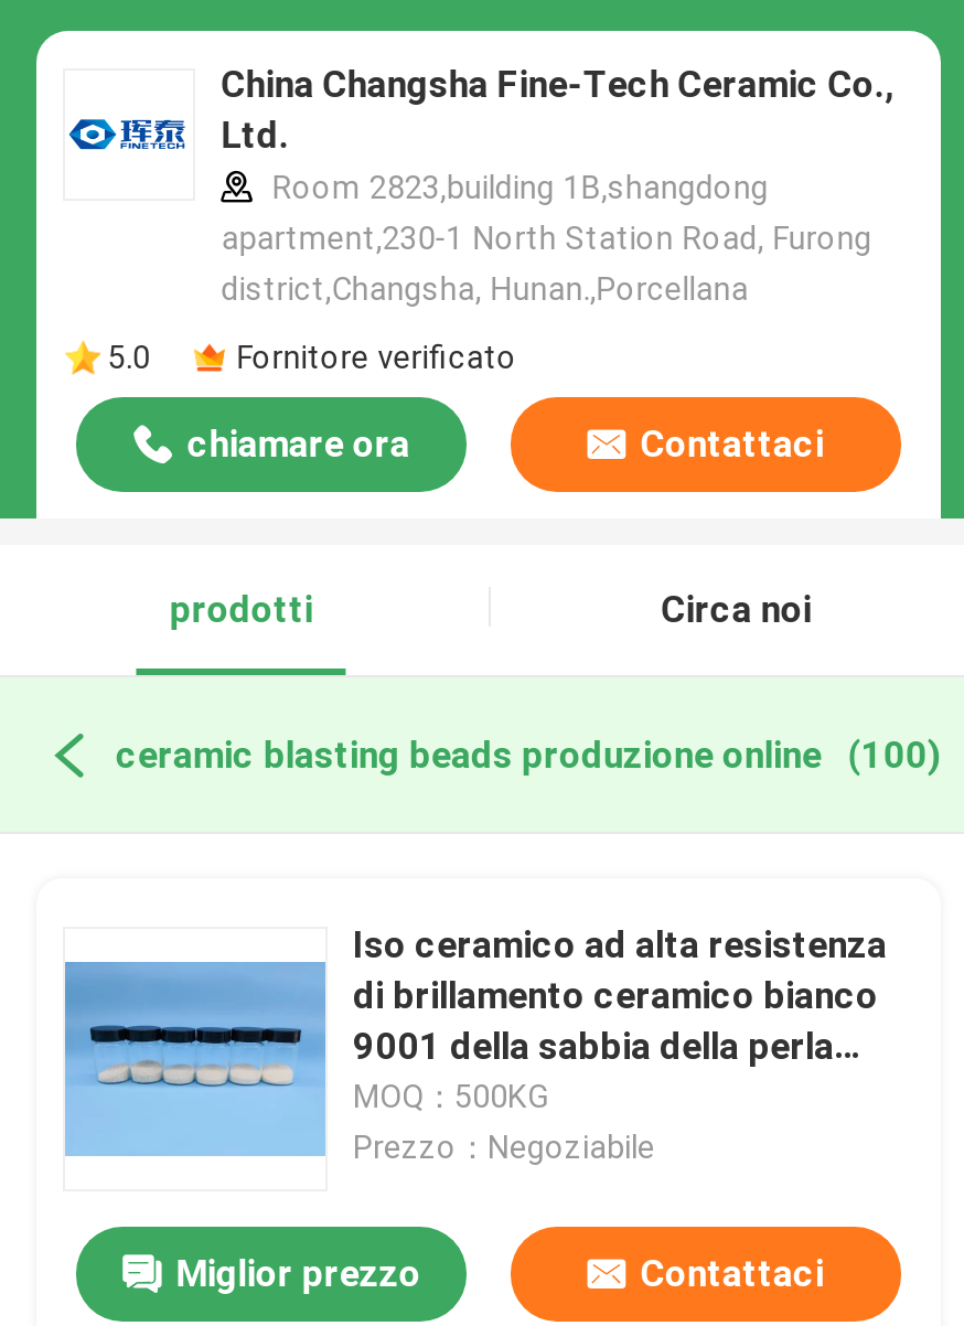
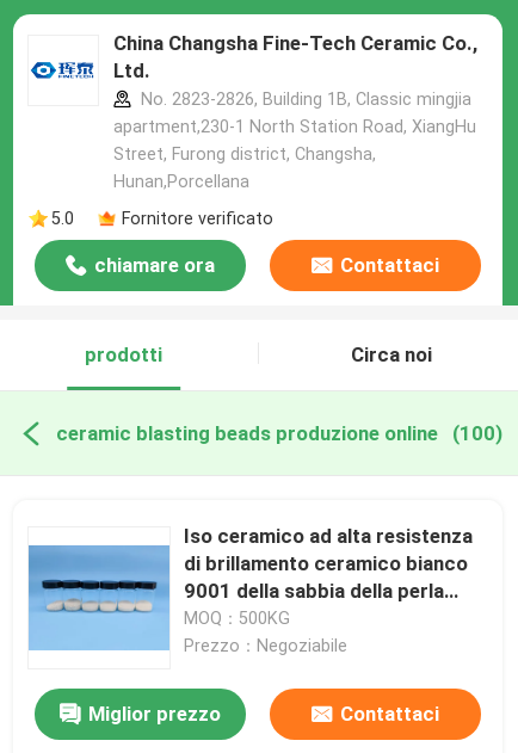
[221,171,872,308] Room 2823,building 1B,shangdong | apartment,230-1 North Station Road, Furong | district,Changsha, Hunan.,Porcellana -> [113,90,476,192] No. 2823-2826, Building 1B, Classic mingjia | apartment,230-1 North Station Road, XiangHu | Street, Furong district, Changsha, | Hunan,Porcellana

